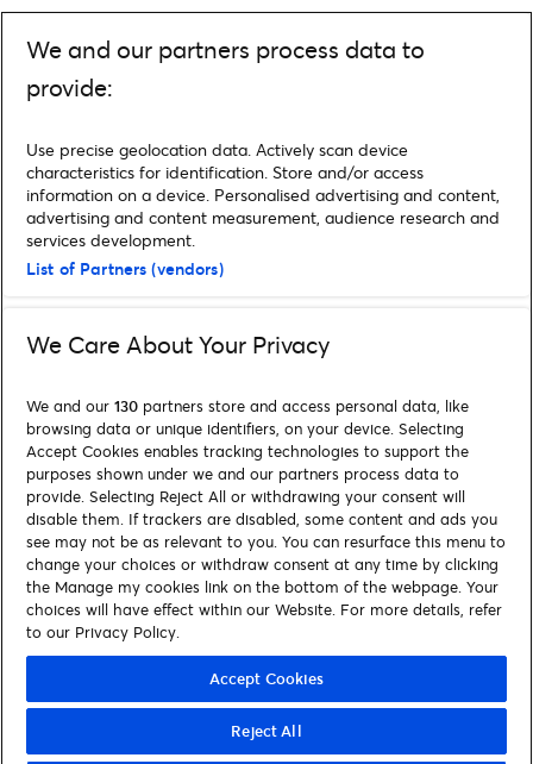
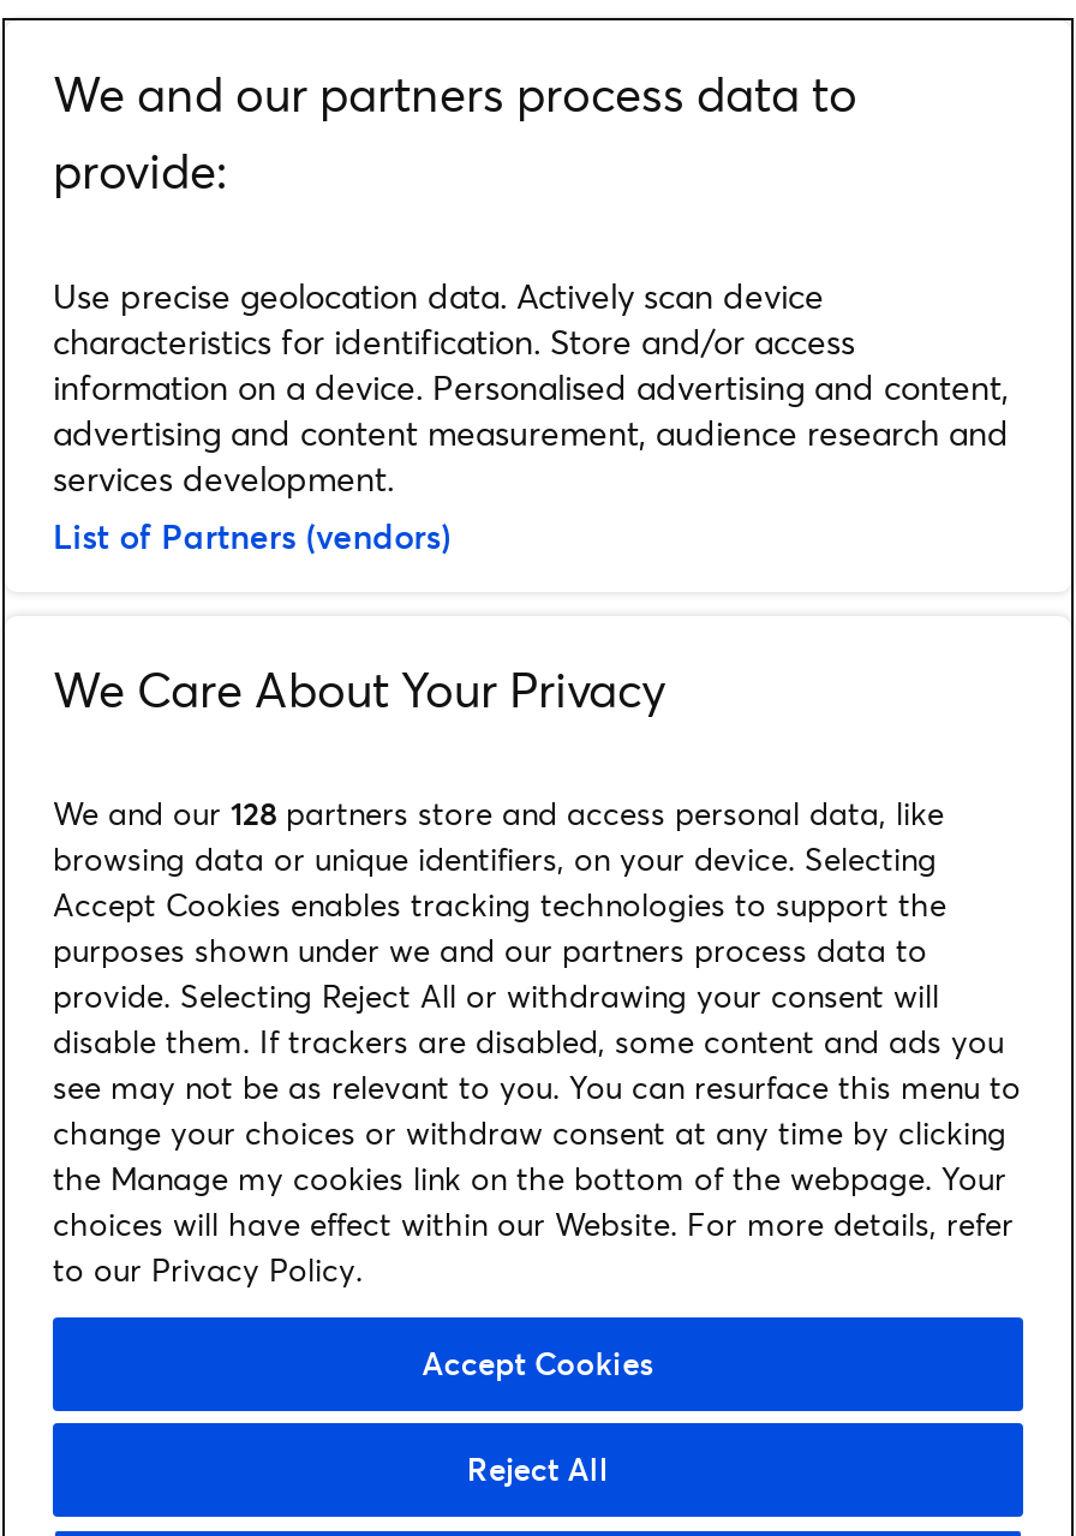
[26,395,469,417] We and our 130 partners store and access personal data, like -> [53,791,944,835] We and our 128 partners store and access personal data, like

